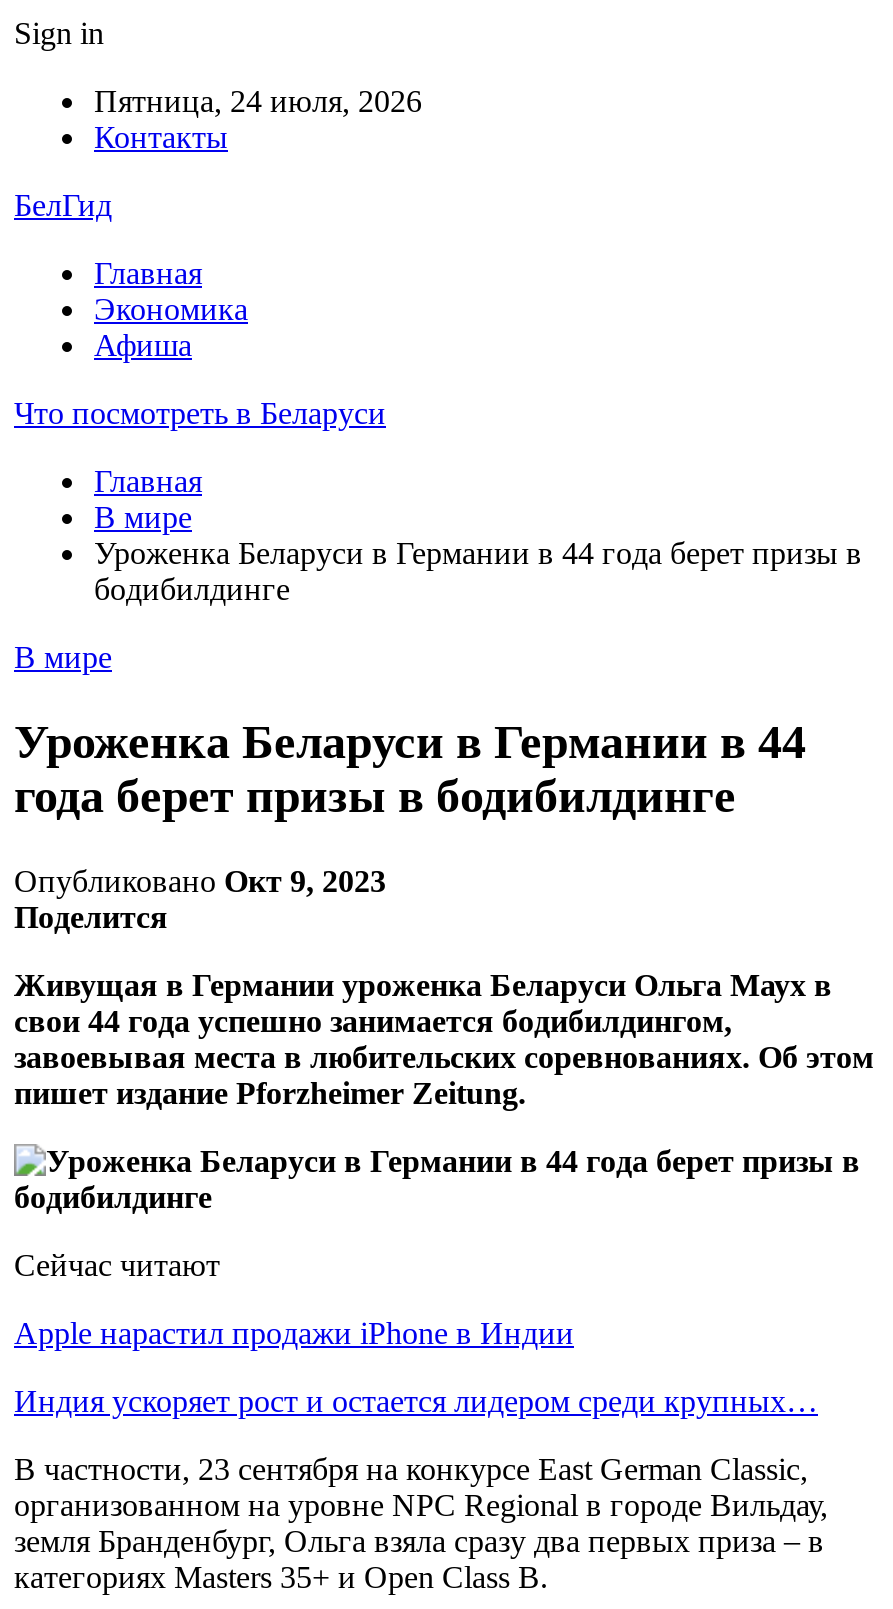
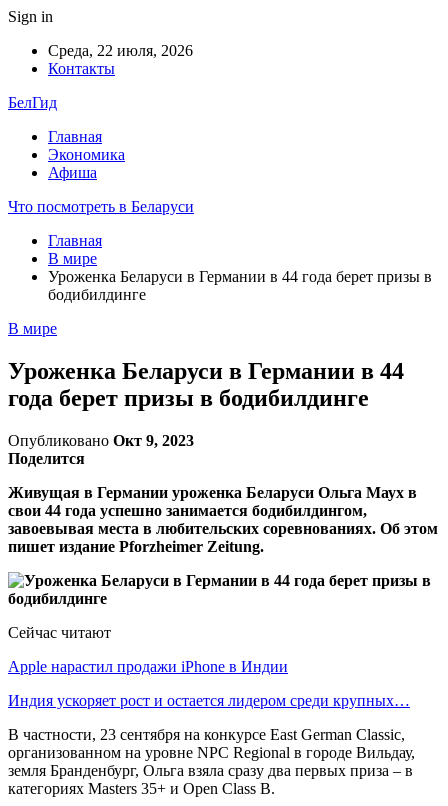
[94,84,422,118] Пятница, 24 июля, 2026 -> [48,42,193,59] Среда, 22 июля, 2026

